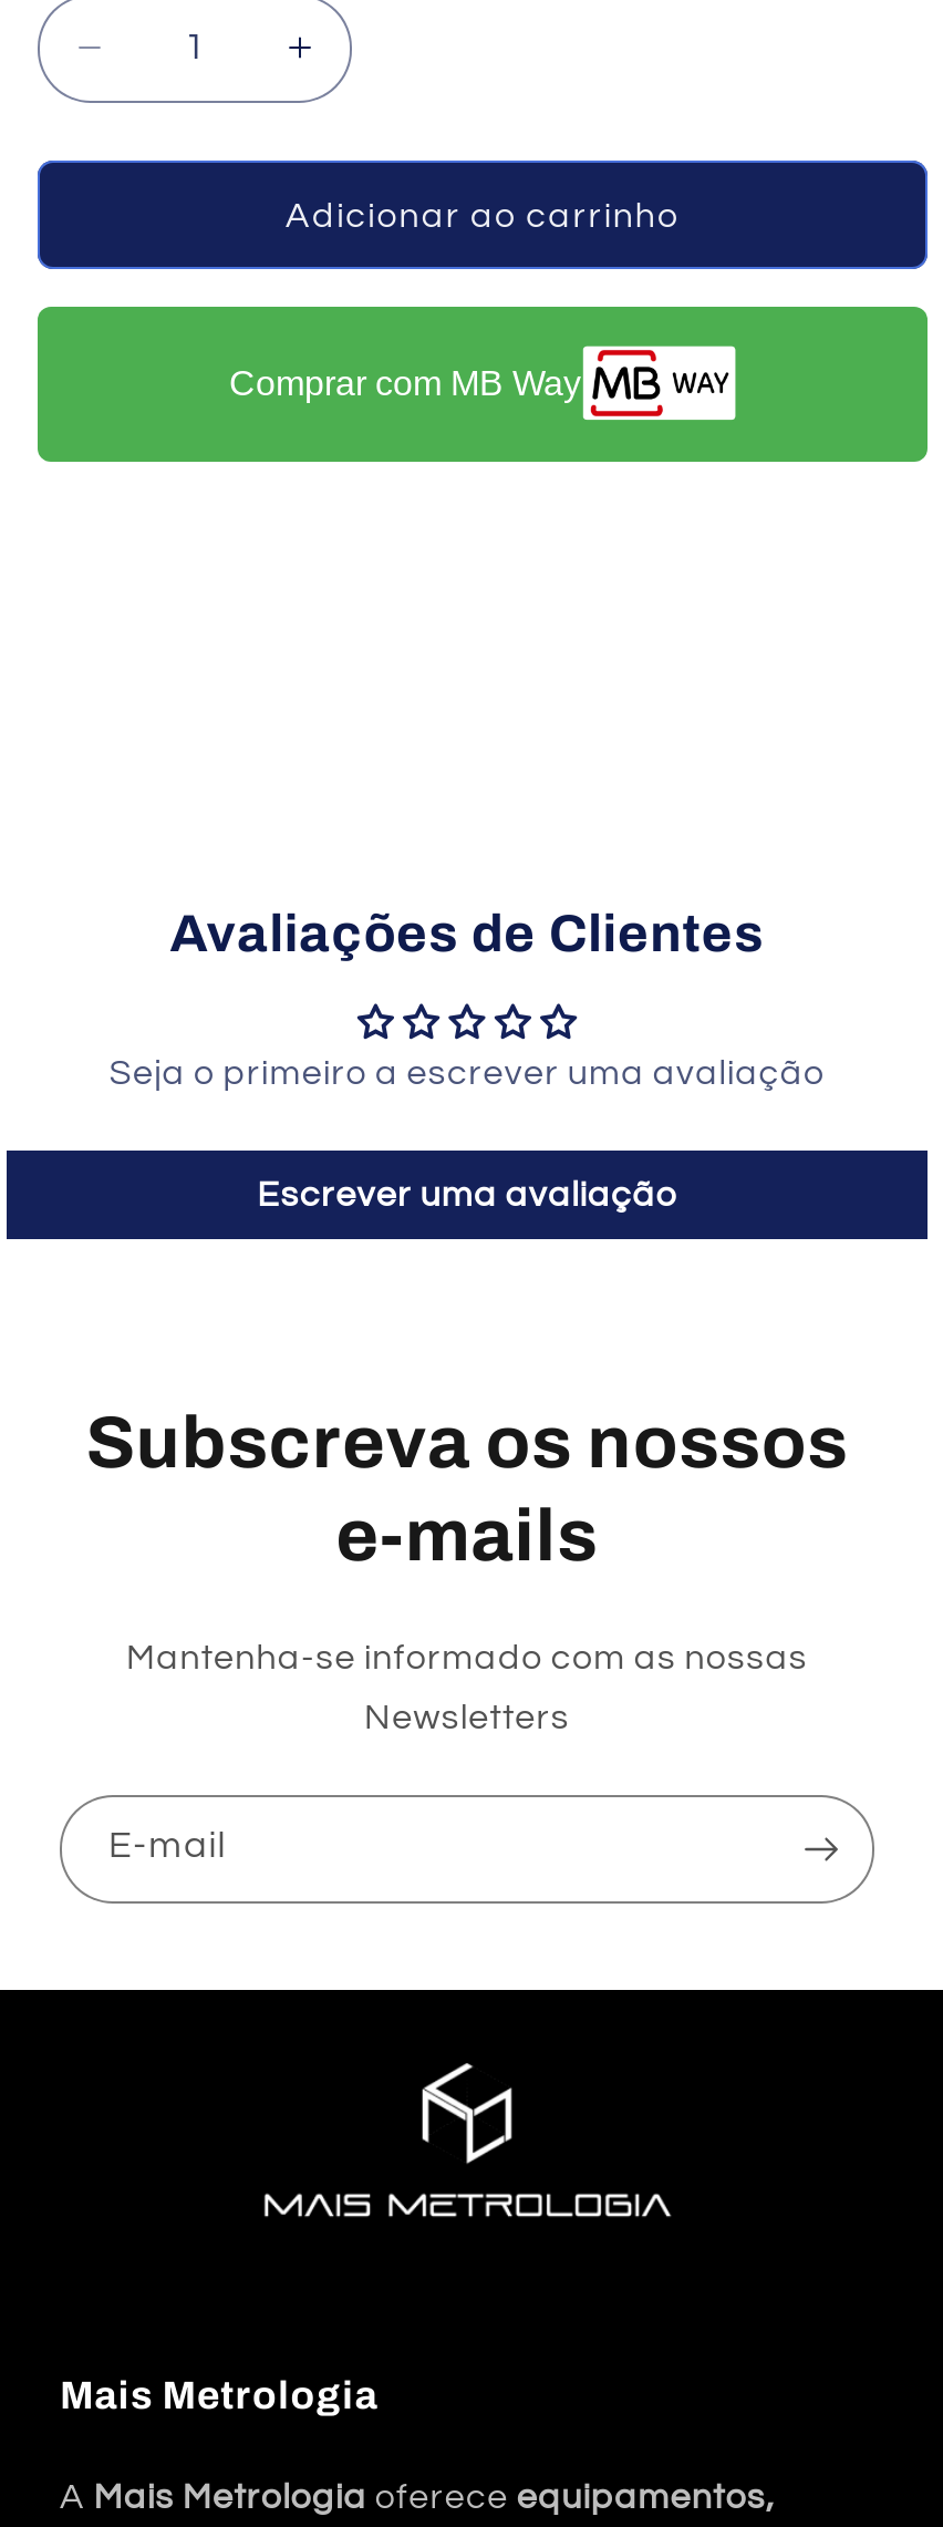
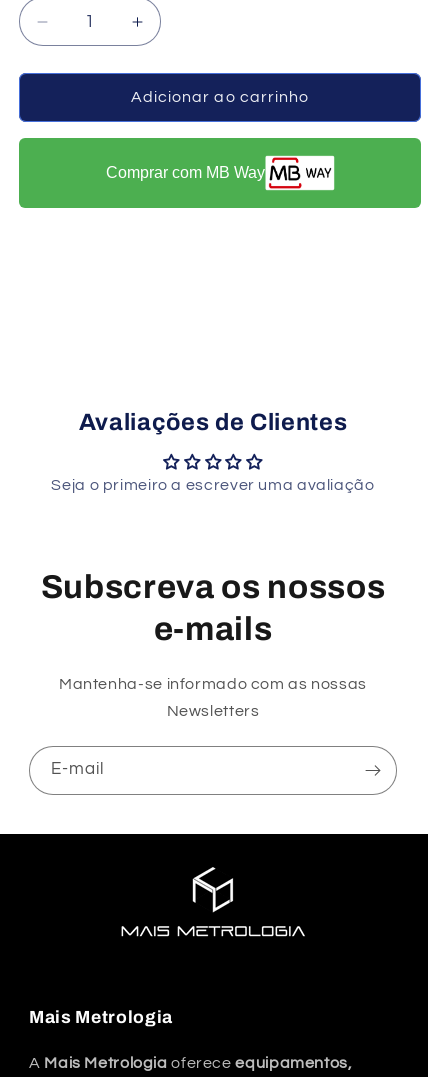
[257,1178,677,1213] Escrever uma avaliação -> none

